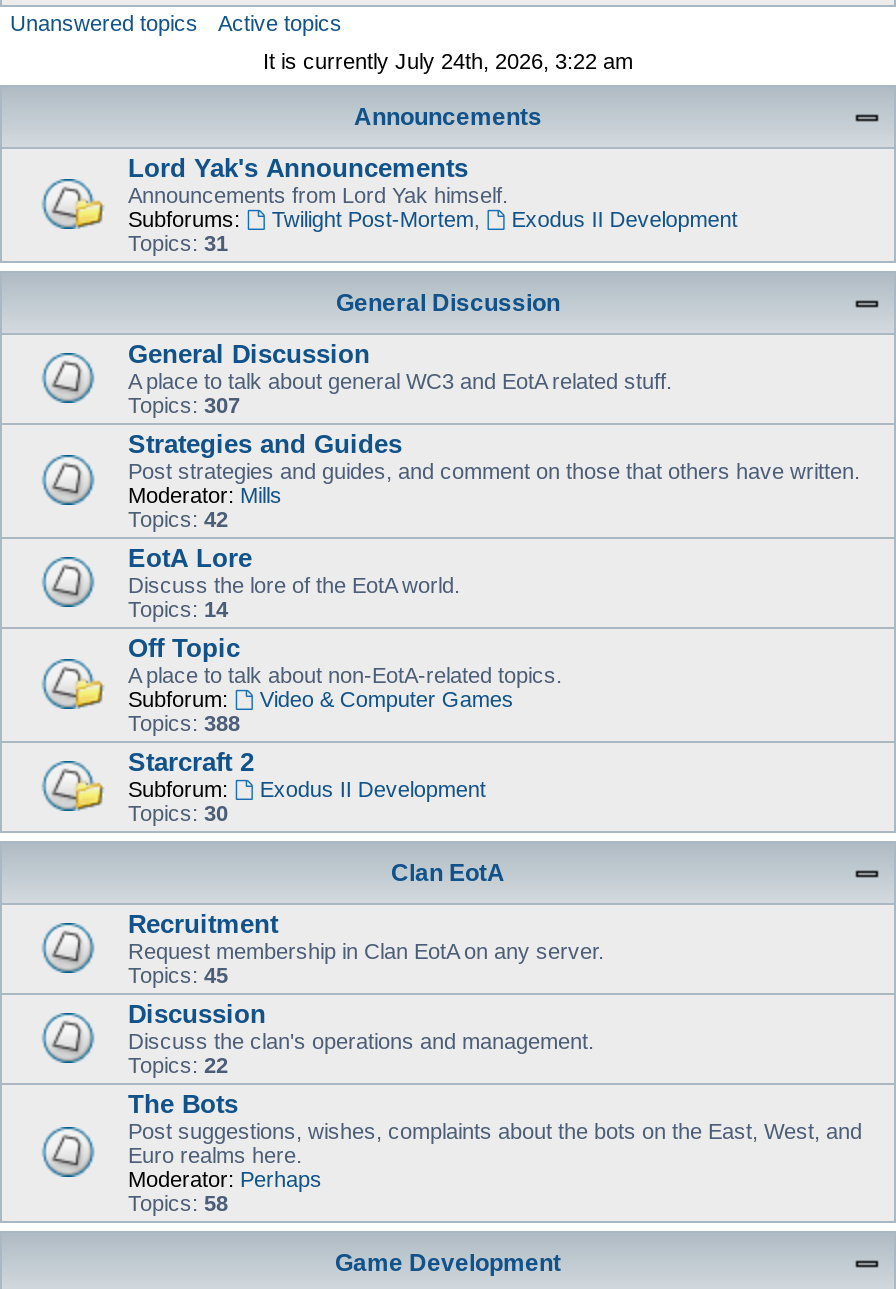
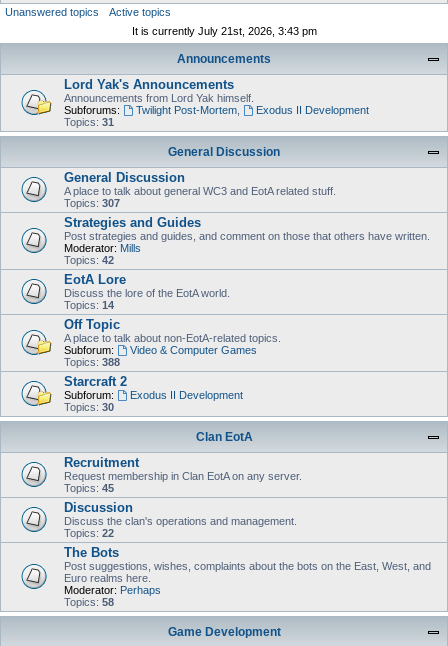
[263,49,633,73] It is currently July 24th, 2026, 3:22 am -> [131,25,316,37] It is currently July 21st, 2026, 3:43 pm

